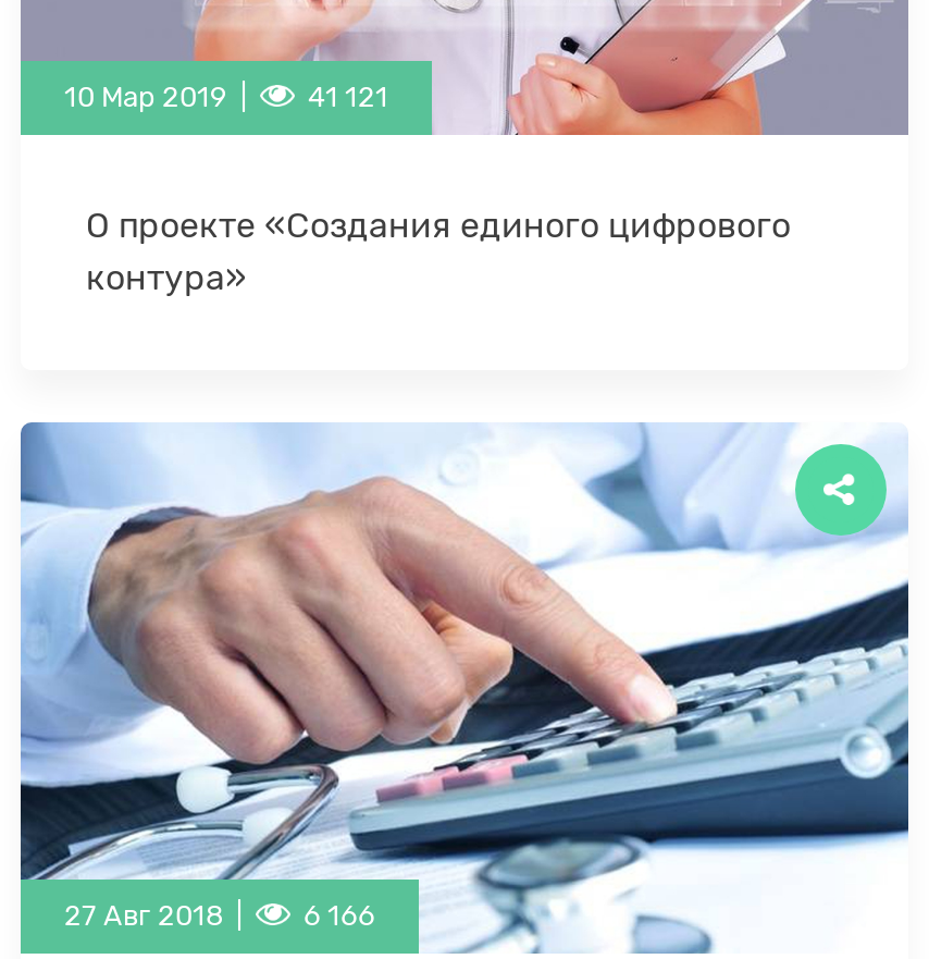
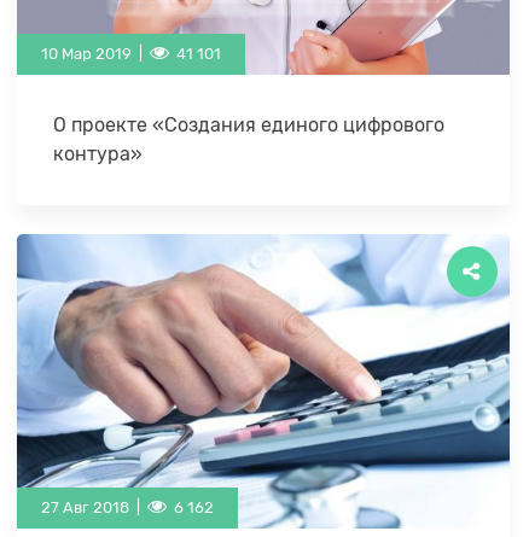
[301,81,388,113] 41 121 -> [173,45,221,63] 41 101
[297,899,375,932] 6 166 -> [170,498,214,516] 6 162

